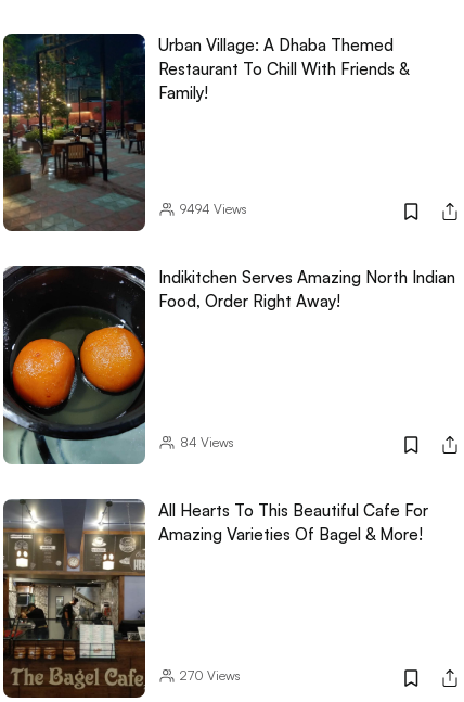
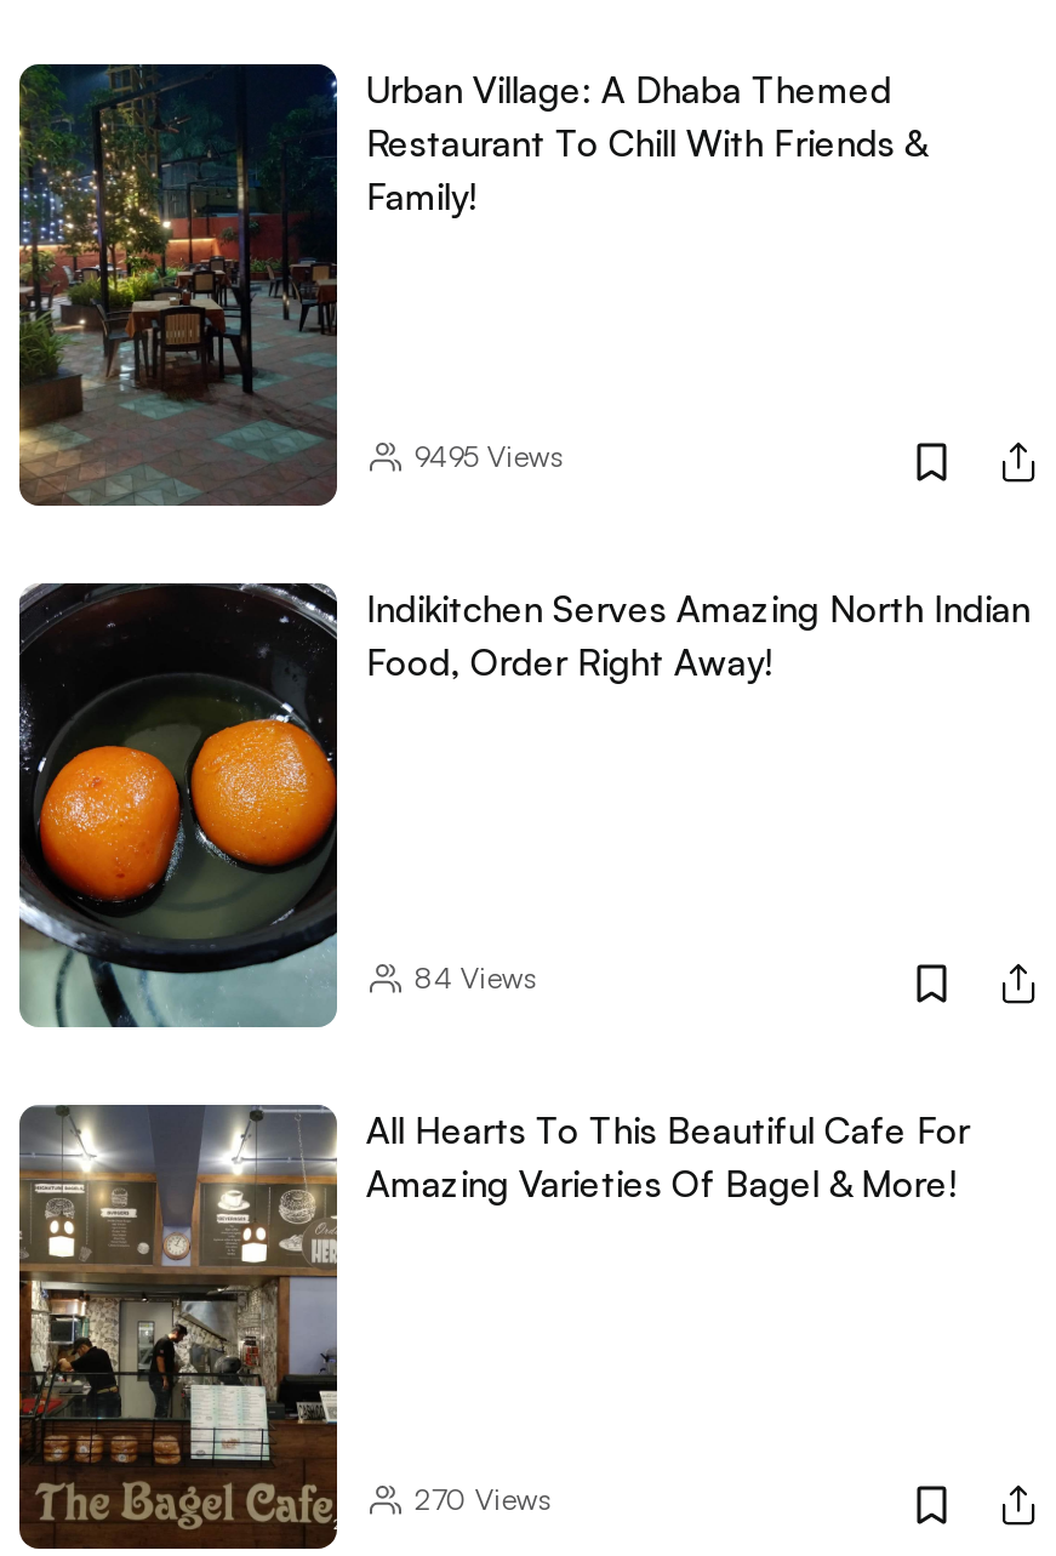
[180,201,247,217] 9494 Views -> [414,439,562,475] 9495 Views

